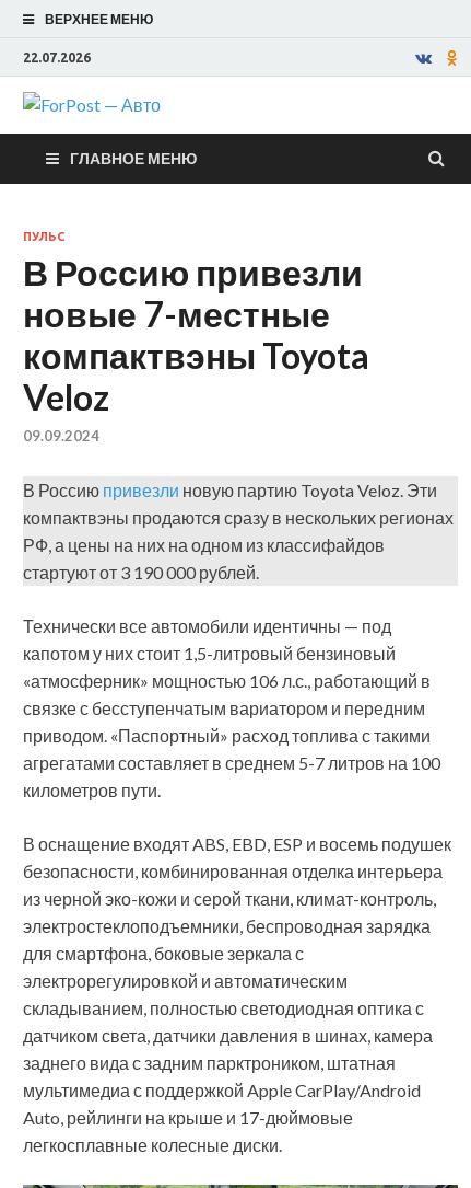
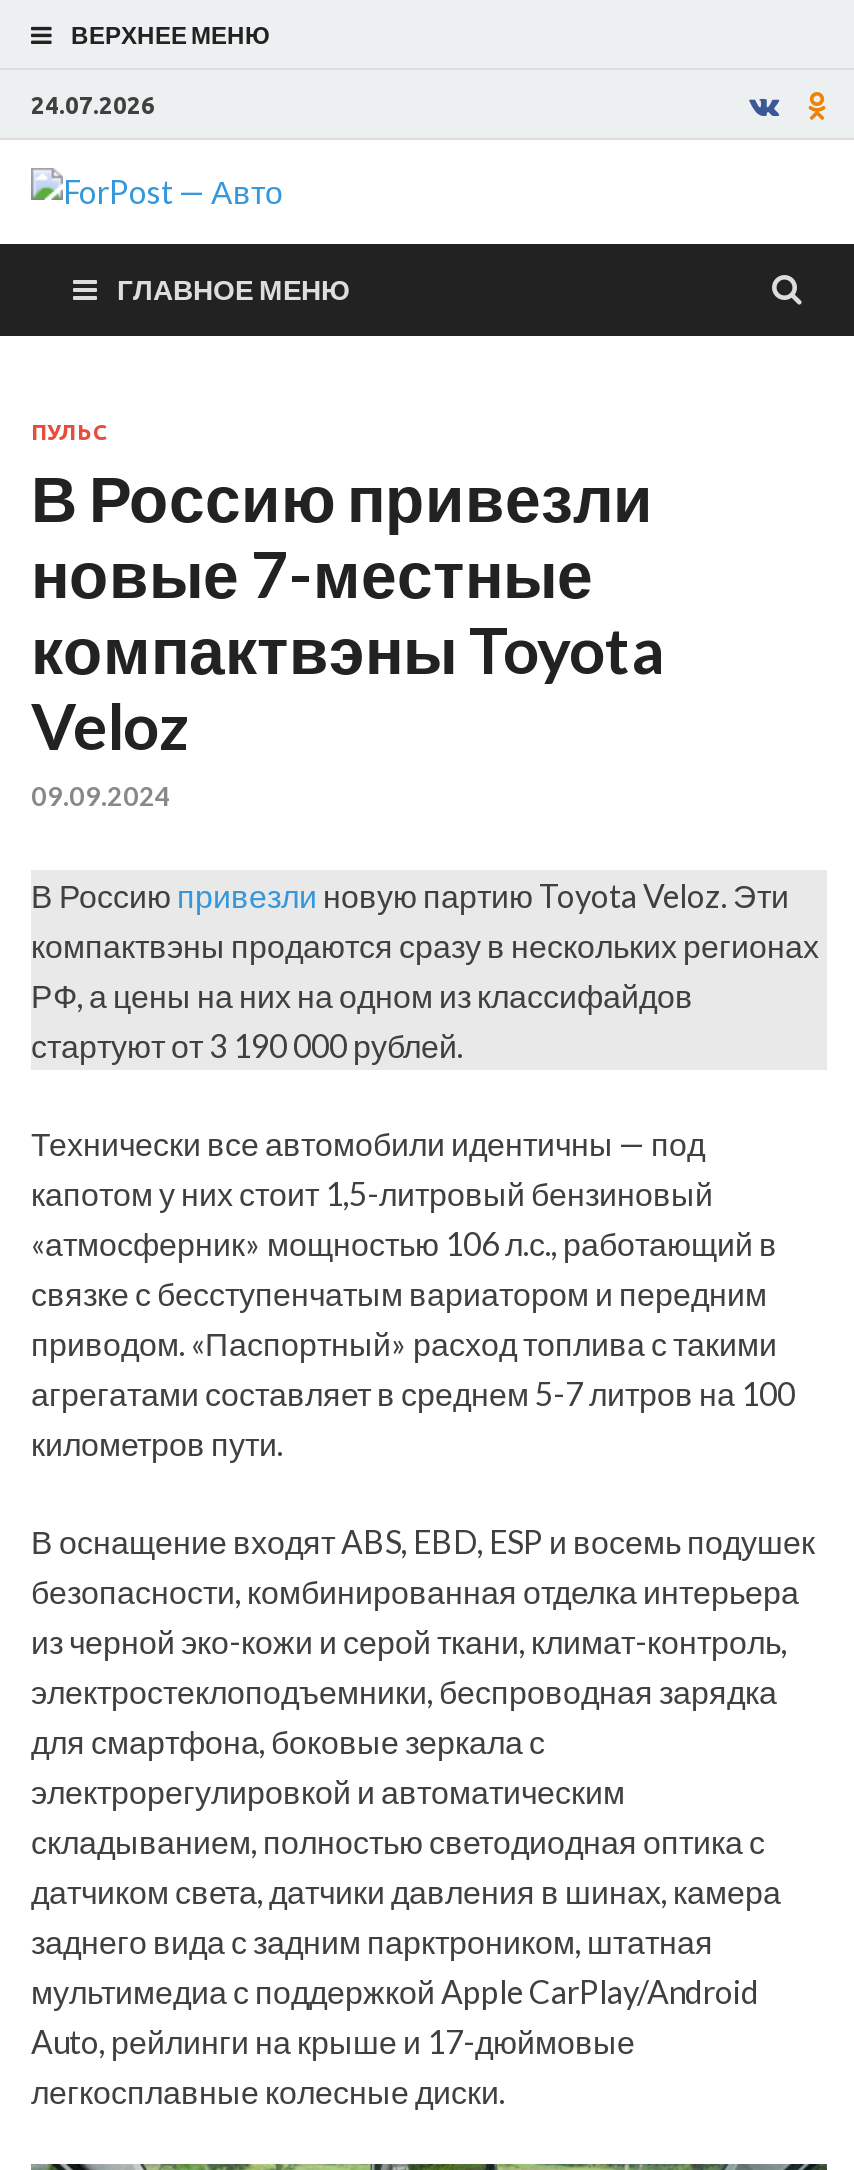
[23,50,91,64] 22.07.2026 -> [31,91,155,117] 24.07.2026

